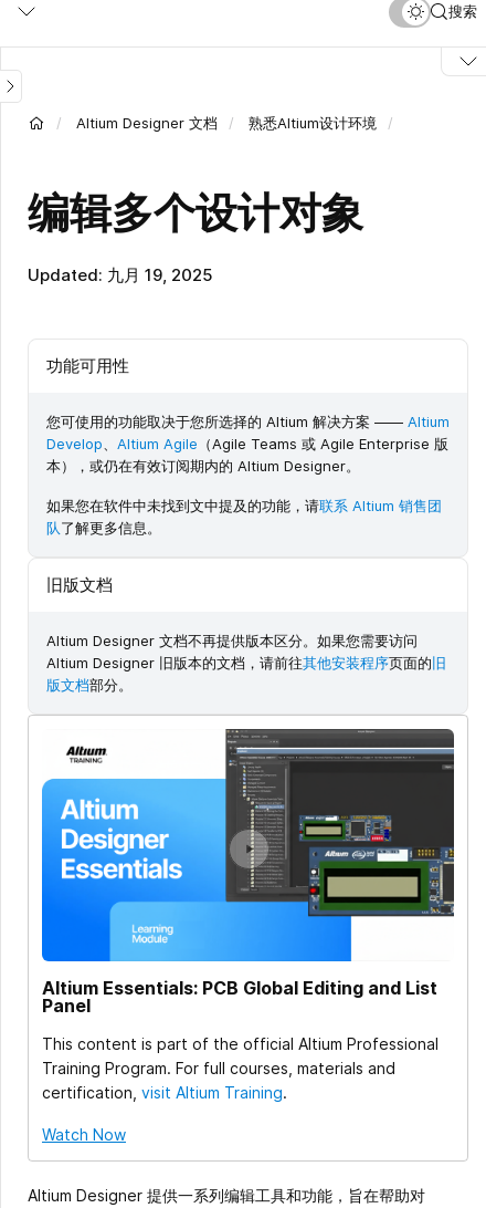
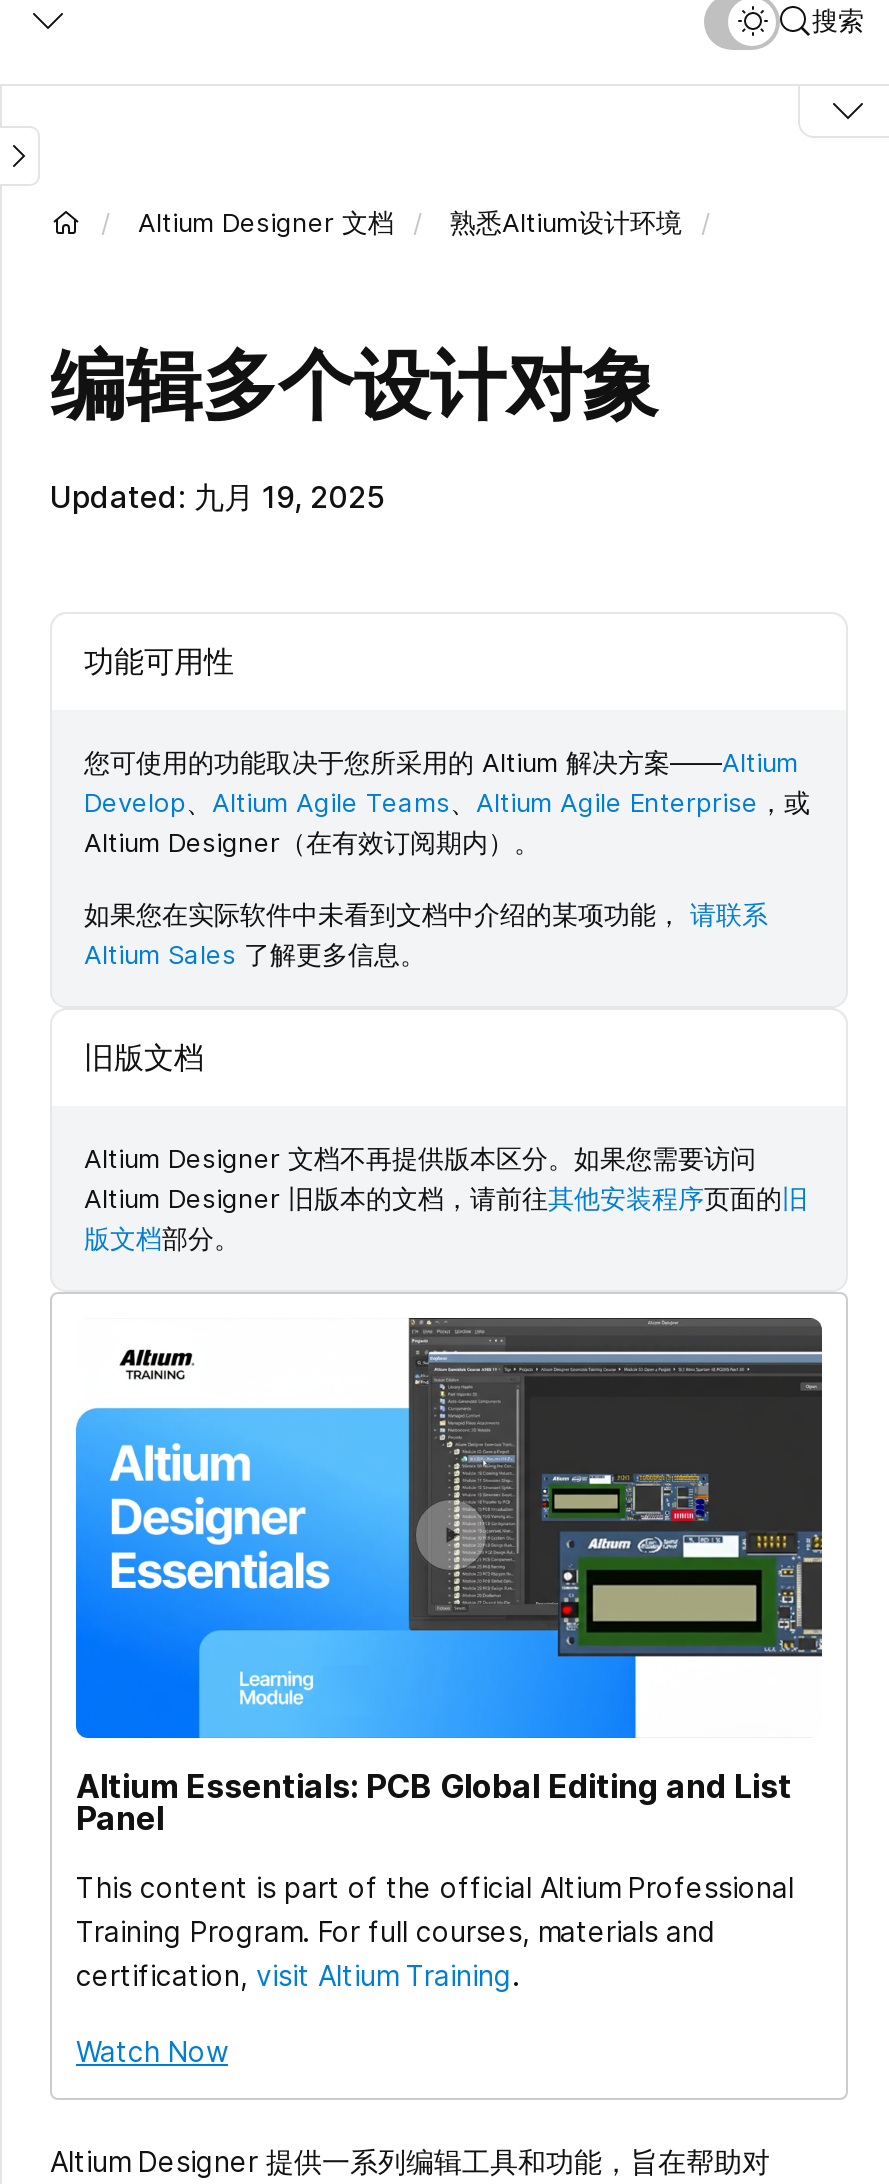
[46,413,450,475] 您可使用的功能取决于您所选择的 Altium 解决方案 ——Altium | Develop、Altium Agile（Agile Teams 或 Agile Enterprise 版 | 本），或仍在有效订阅期内的 Altium Designer。 -> [84,747,810,859] 您可使用的功能取决于您所采用的 Altium 解决方案——Altium | Develop、Altium Agile Teams、Altium Agile Enterprise，或 | Altium Designer（在有效订阅期内）。
[46,497,442,537] 如果您在软件中未找到文中提及的功能，请联系 Altium 销售团 | 队了解更多信息。 -> [84,899,768,971] 如果您在实际软件中未看到文档中介绍的某项功能，请联系 | Altium Sales了解更多信息。

